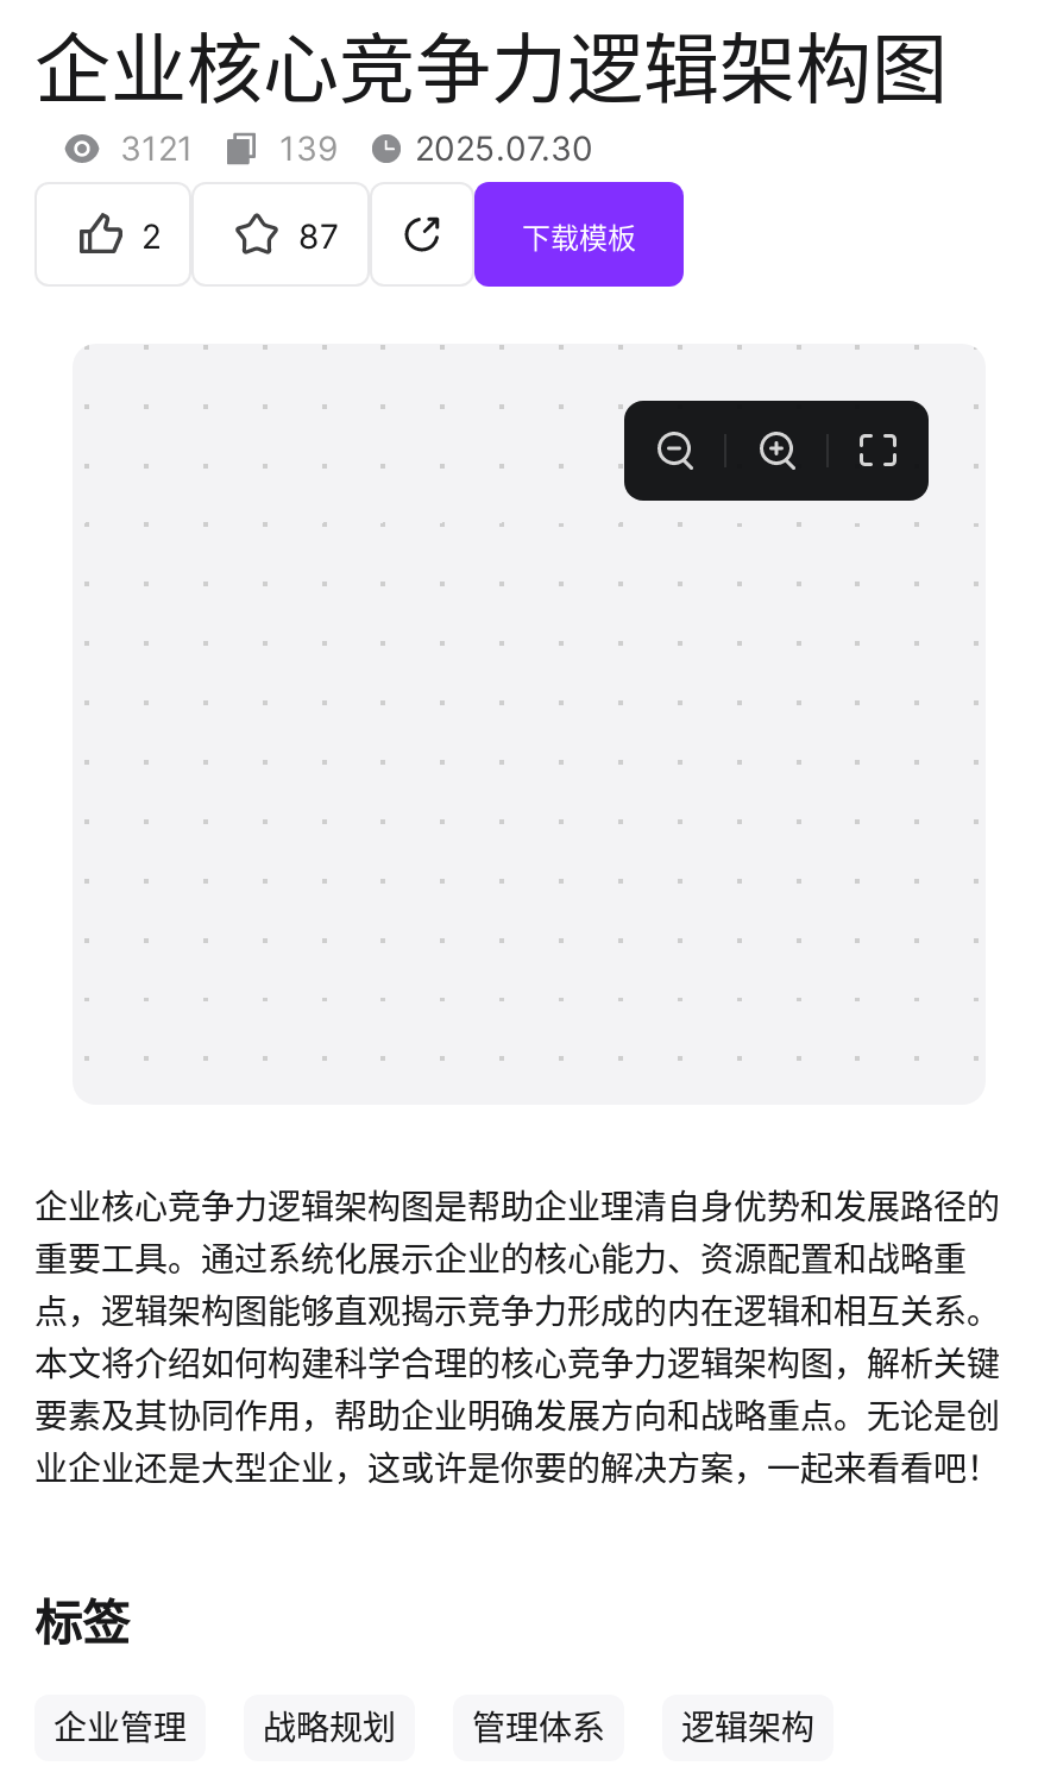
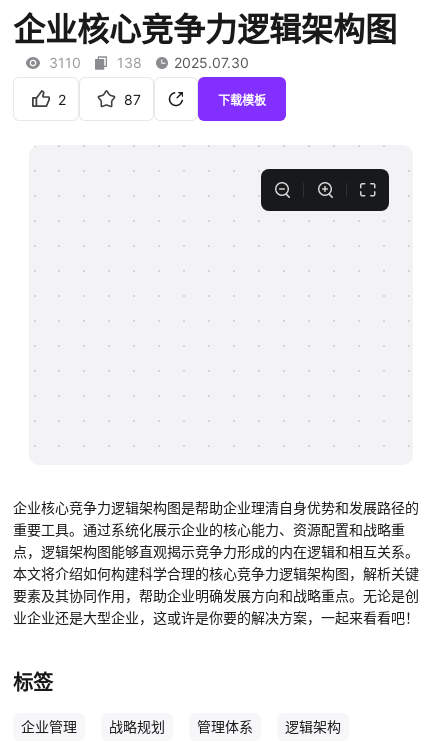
[120,127,194,168] 3121 -> [49,54,81,71] 3110
[279,127,339,168] 139 -> [117,54,142,71] 138

